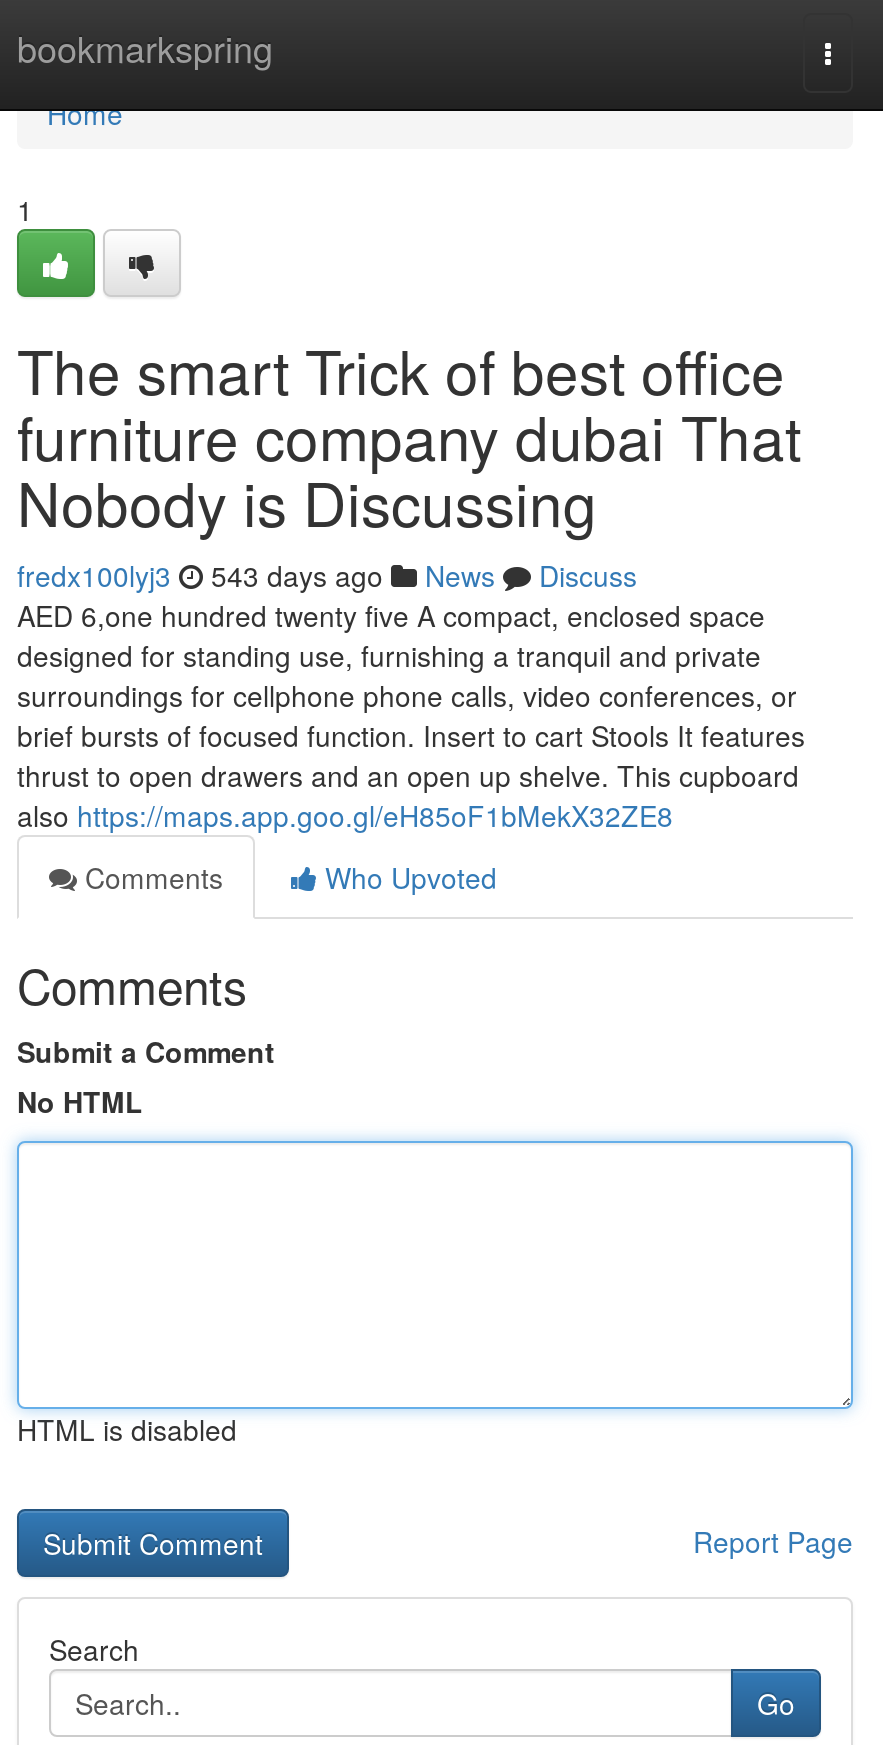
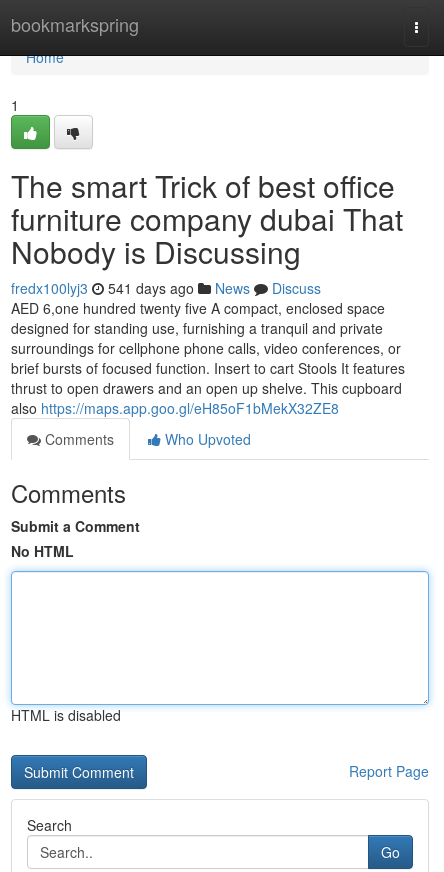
[17,555,637,595] fredx100lyj3 543 days ago News Discuss -> [11,278,321,298] fredx100lyj3 541 days ago News Discuss

